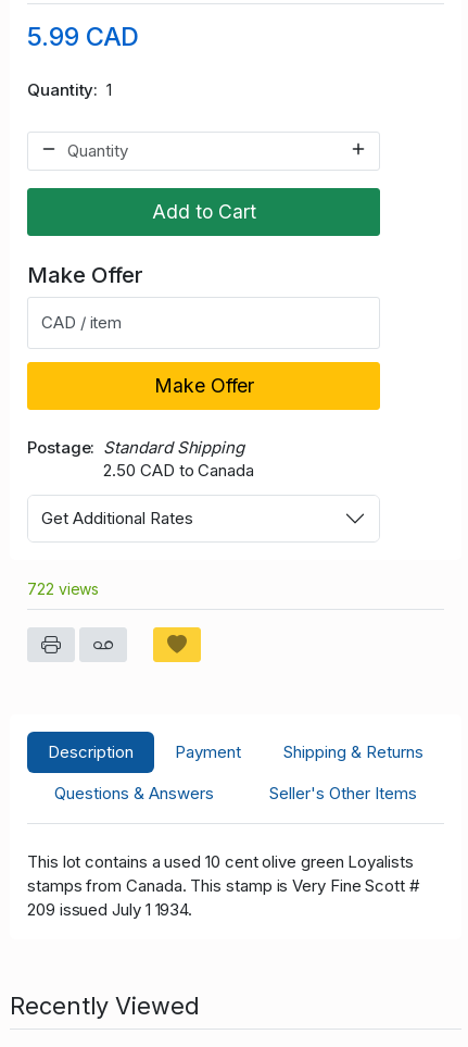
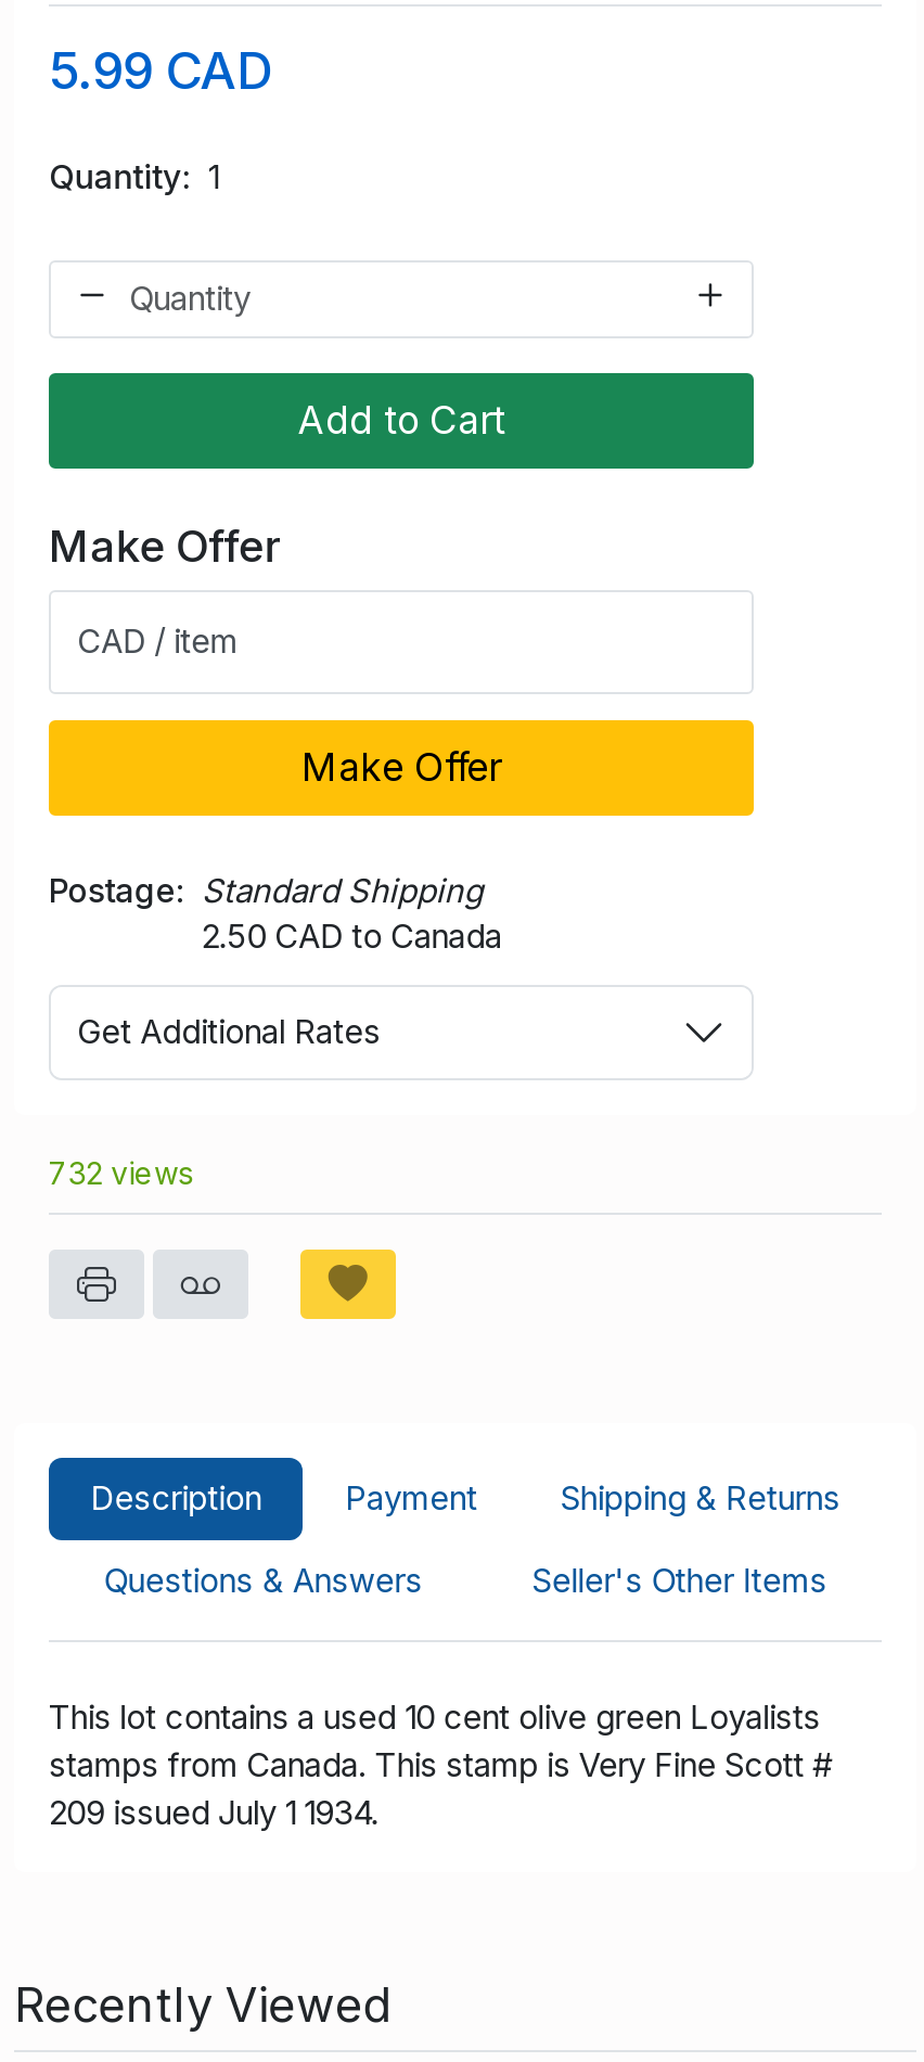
[27,579,99,597] 722 views -> [49,1153,193,1190] 732 views

